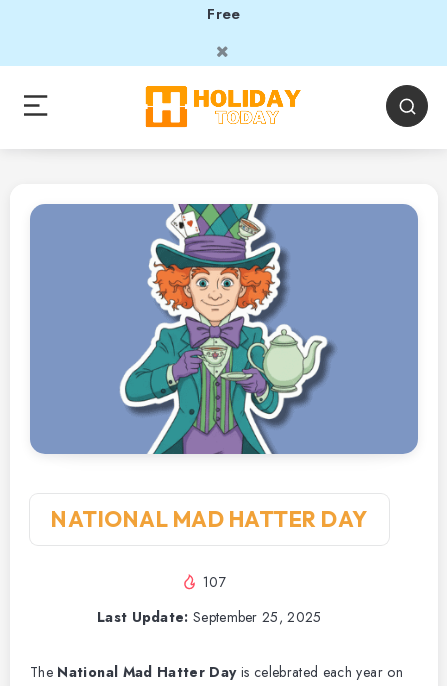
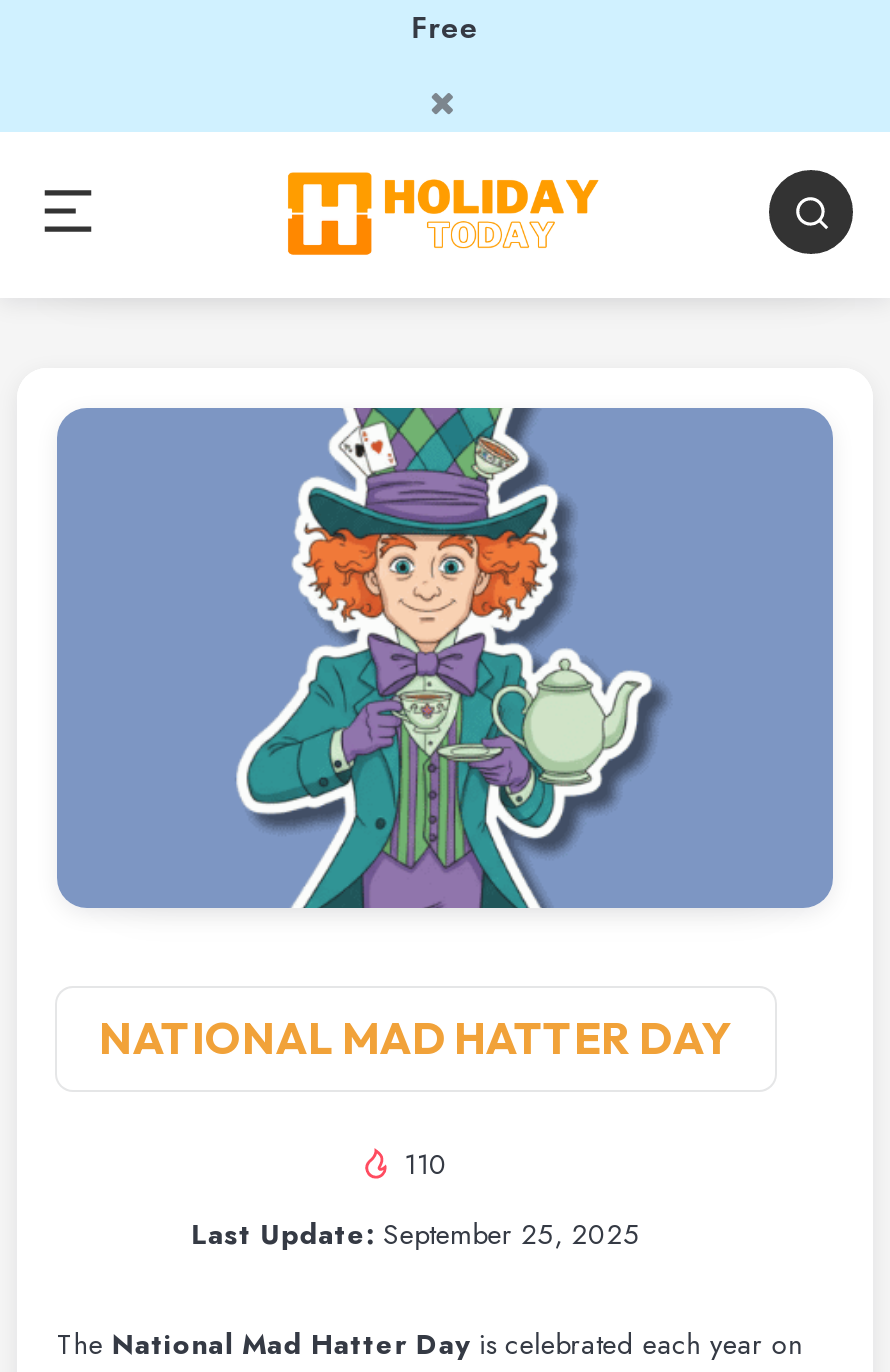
[199,572,226,592] 107 -> [395,1143,448,1183] 110

